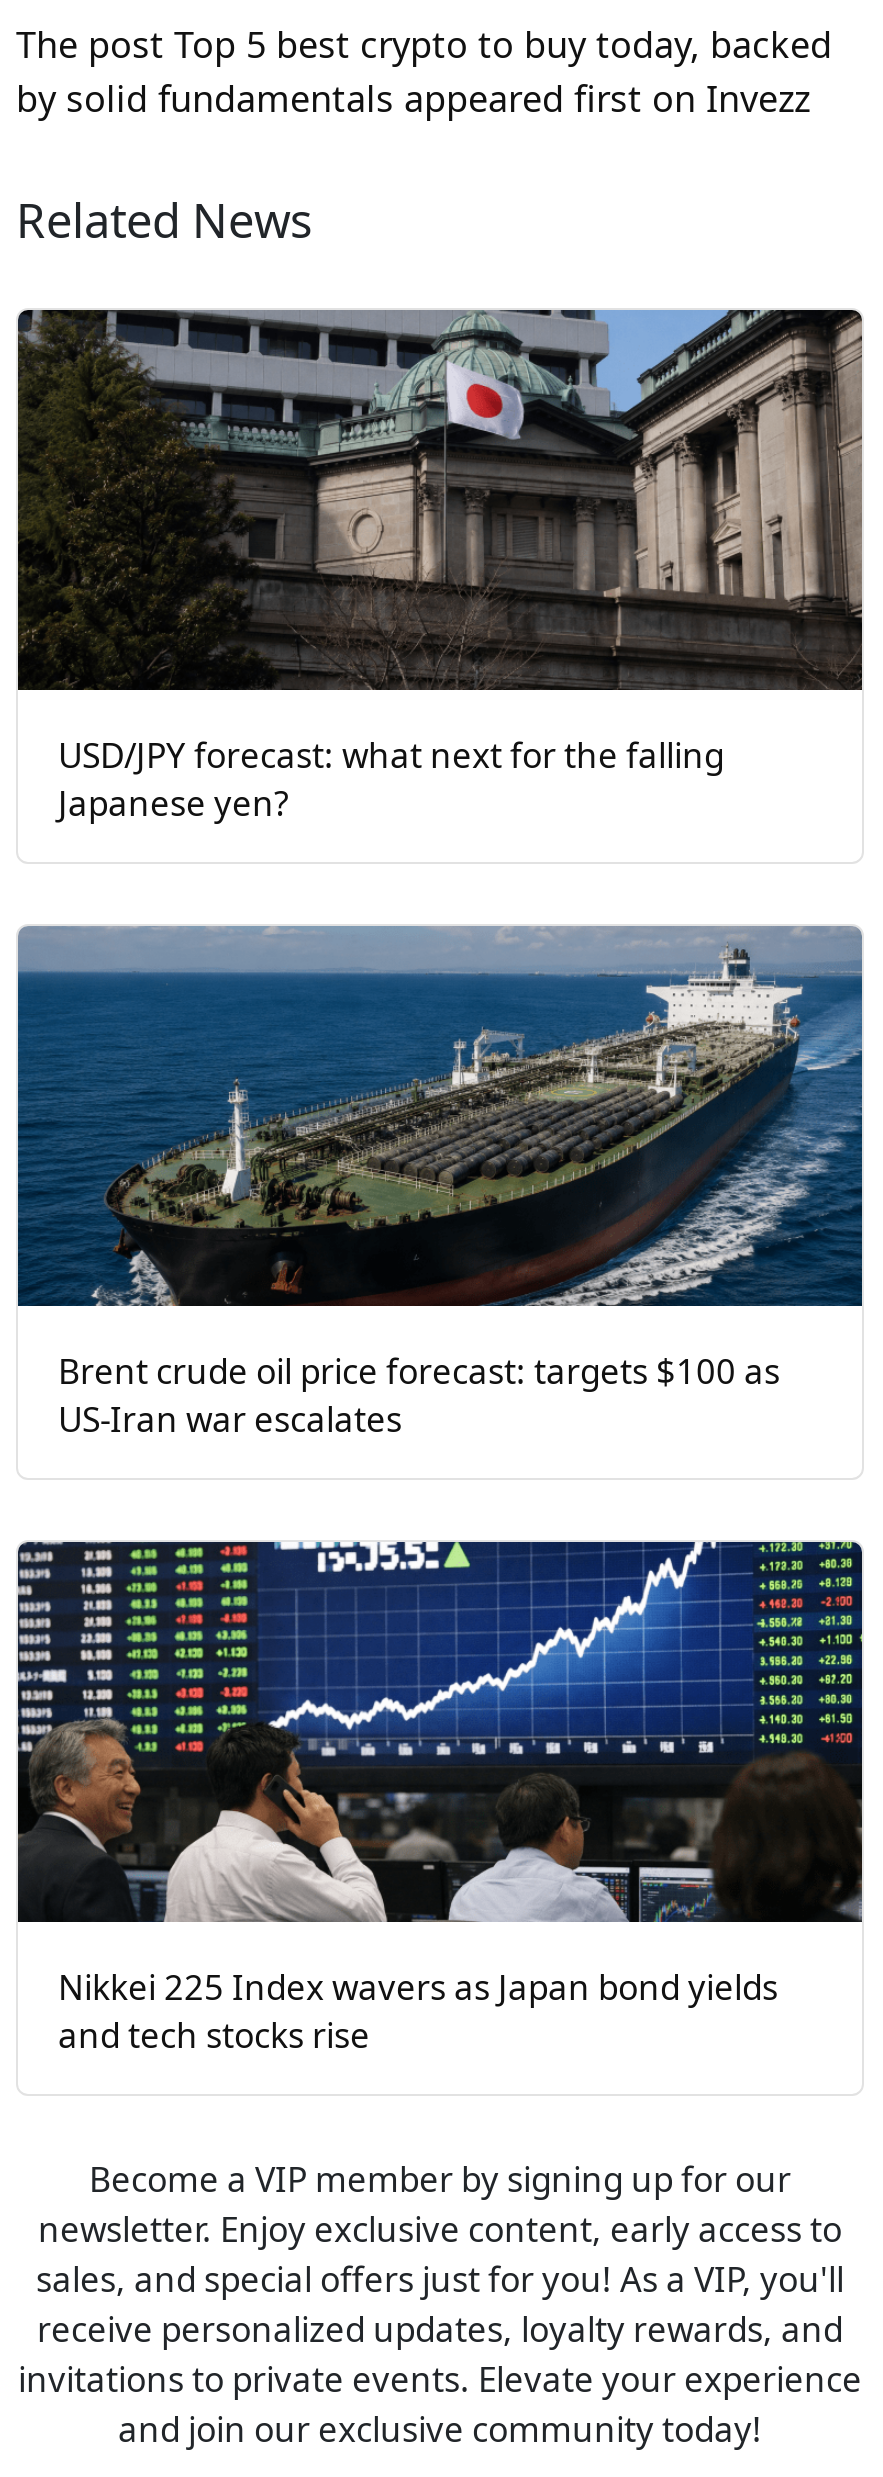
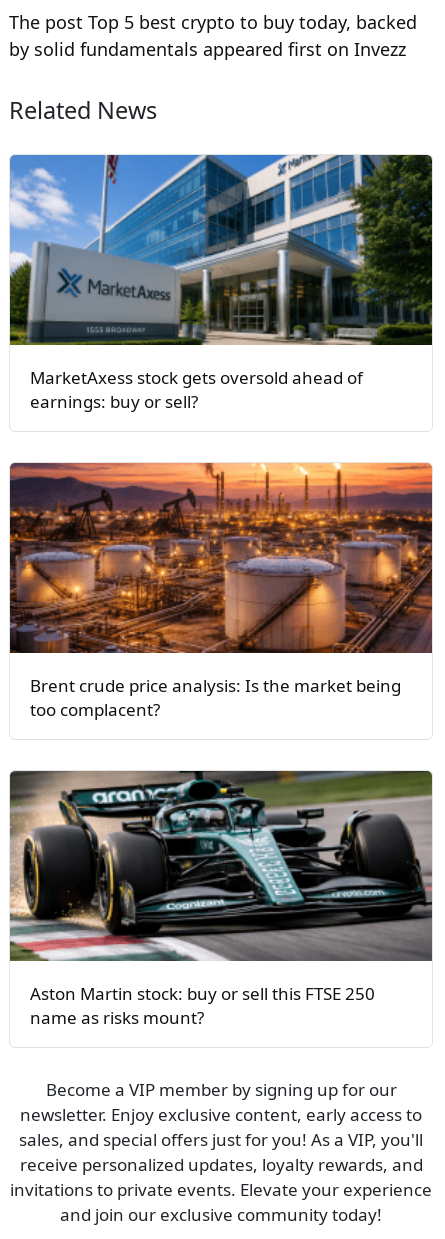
[16,308,864,825] [image] | USD/JPY forecast: what next for the falling | Japanese yen? -> [9,154,432,413] [image] | MarketAxess stock gets oversold ahead of | earnings: buy or sell?
[16,924,864,1441] [image] | Brent crude oil price forecast: targets $100 as | US-Iran war escalates -> [9,462,433,721] [image] | Brent crude price analysis: Is the market being | too complacent?
[16,1540,862,2057] [image] | Nikkei 225 Index wavers as Japan bond yields | and tech stocks rise -> [9,770,433,1029] [image] | Aston Martin stock: buy or sell this FTSE 250 | name as risks mount?

